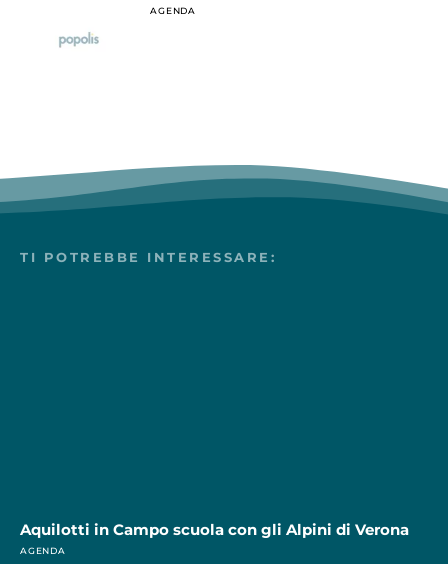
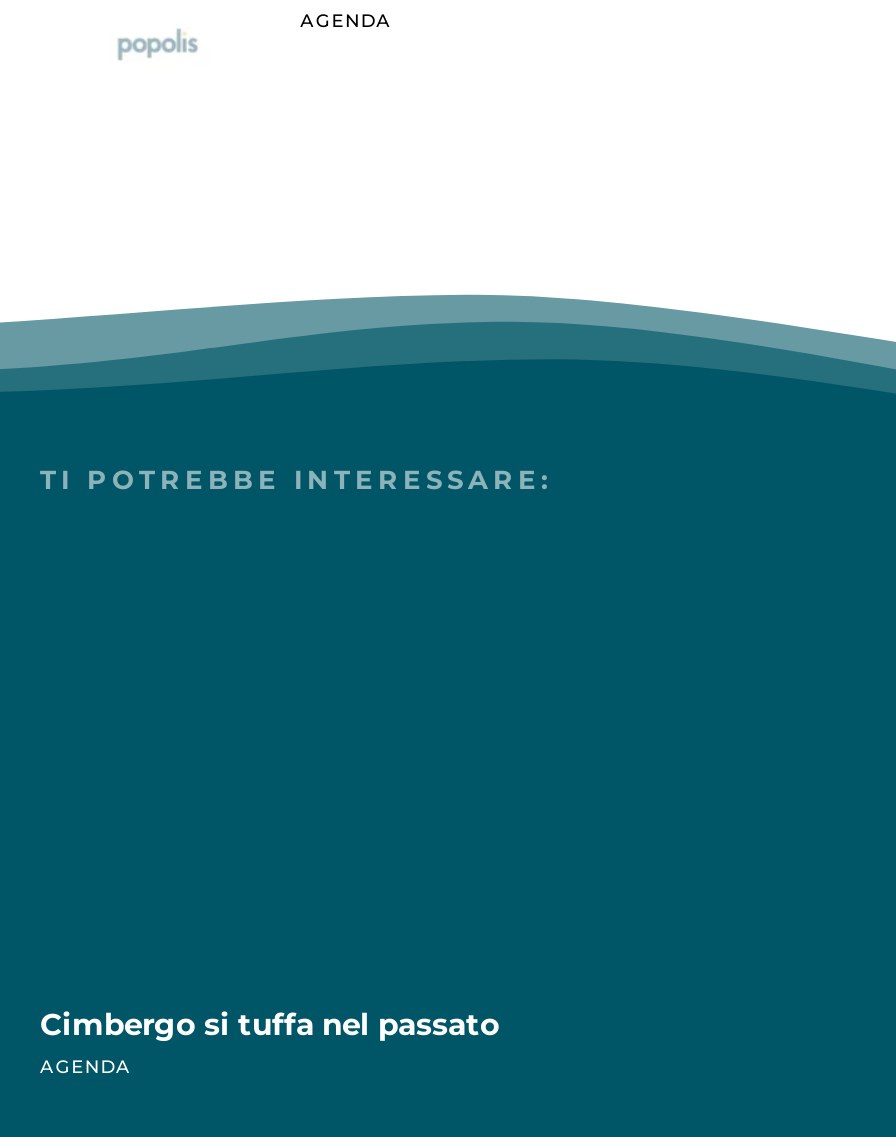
[20,519,409,538] Aquilotti in Campo scuola con gli Alpini di Verona -> [40,1005,500,1043] Cimbergo si tuffa nel passato

